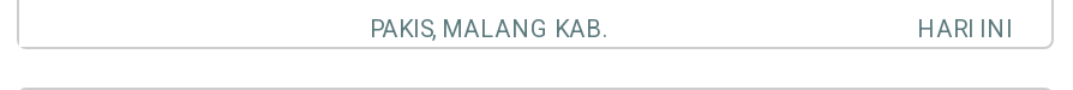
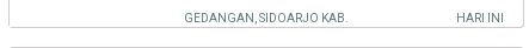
[370,16,610,42] PAKIS, MALANG KAB. -> [184,12,349,25] GEDANGAN, SIDOARJO KAB.

